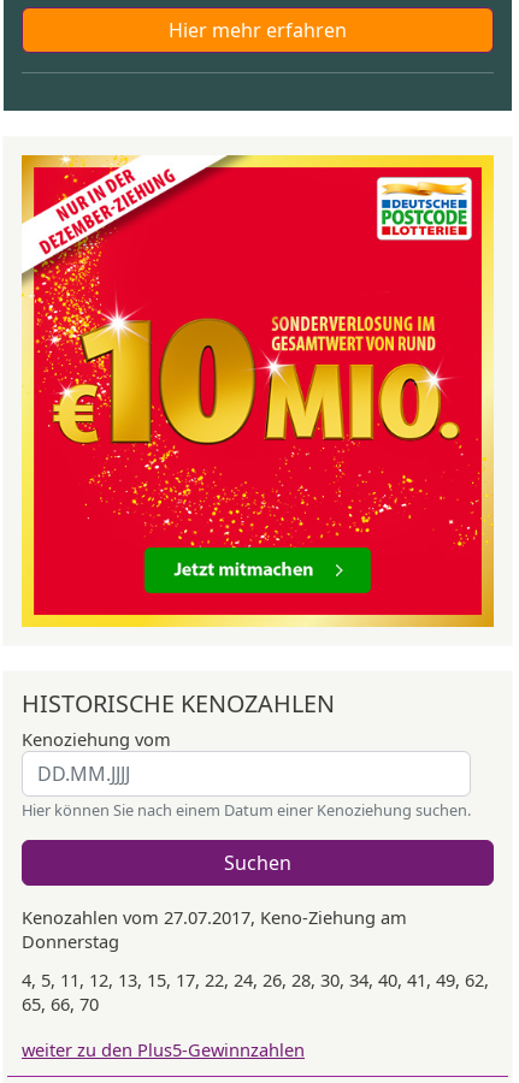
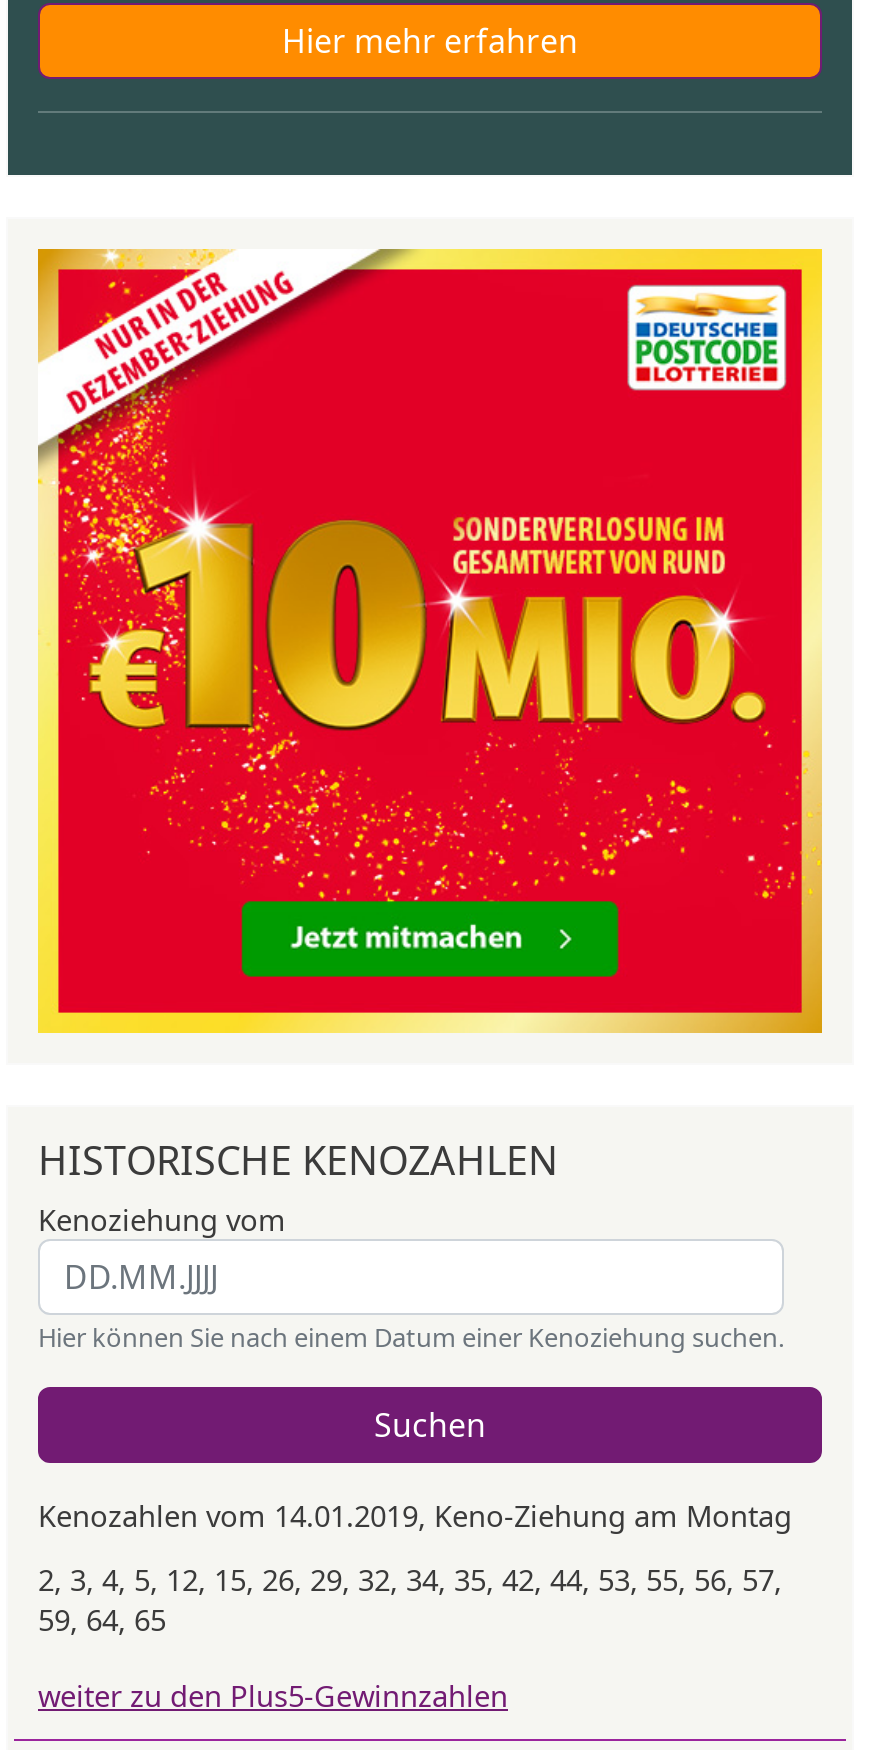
[22,905,407,953] Kenozahlen vom 27.07.2017, Keno-Ziehung am | Donnerstag -> [38,1495,792,1535] Kenozahlen vom 14.01.2019, Keno-Ziehung am Montag
[22,967,489,1016] 4, 5, 11, 12, 13, 15, 17, 22, 24, 26, 28, 30, 34, 40, 41, 49, 62, | 65, 66, 70 -> [38,1559,782,1639] 2, 3, 4, 5, 12, 15, 26, 29, 32, 34, 35, 42, 44, 53, 55, 56, 57, | 59, 64, 65

